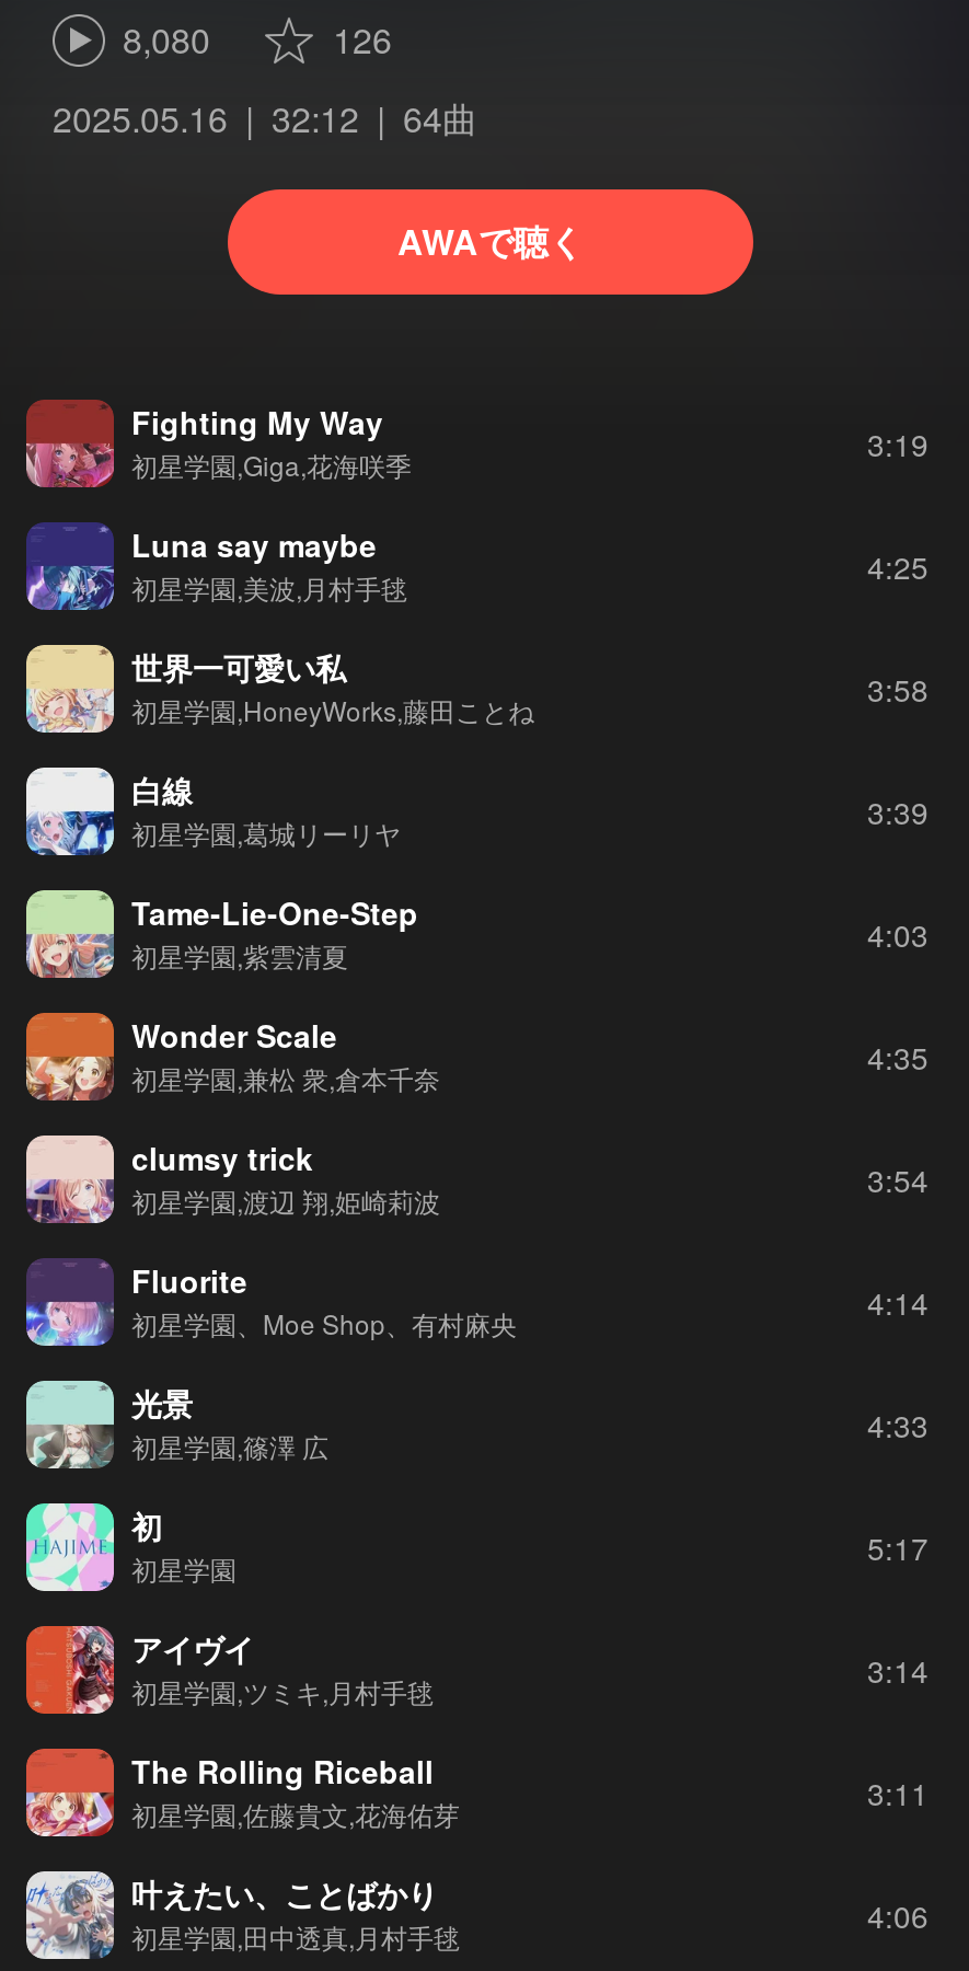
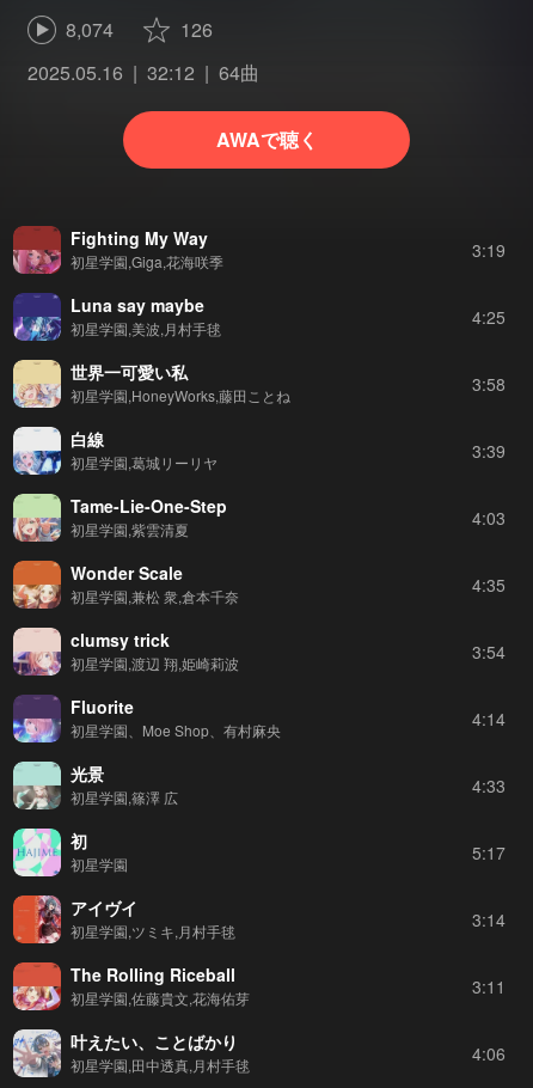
[123,14,210,64] 8,080 -> [66,15,114,43] 8,074

